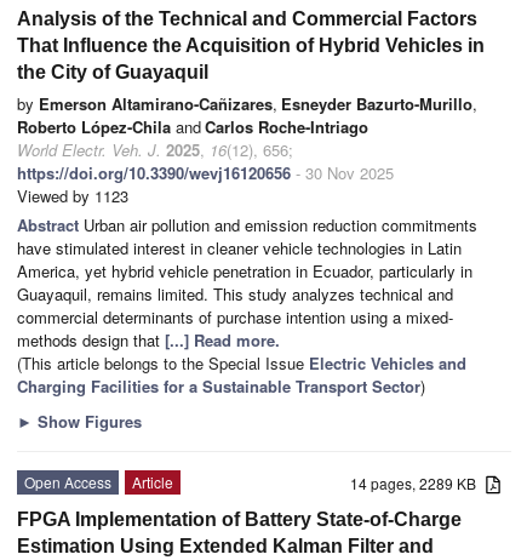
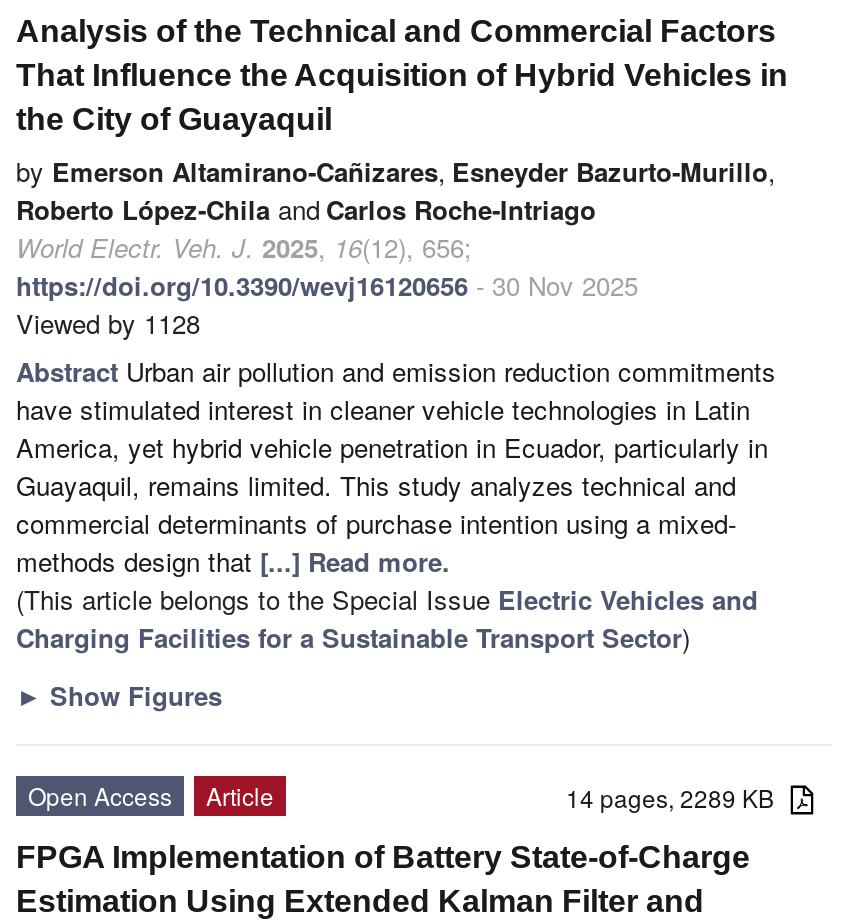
[17,184,128,207] Viewed by 1123 -> [16,304,200,342] Viewed by 1128

